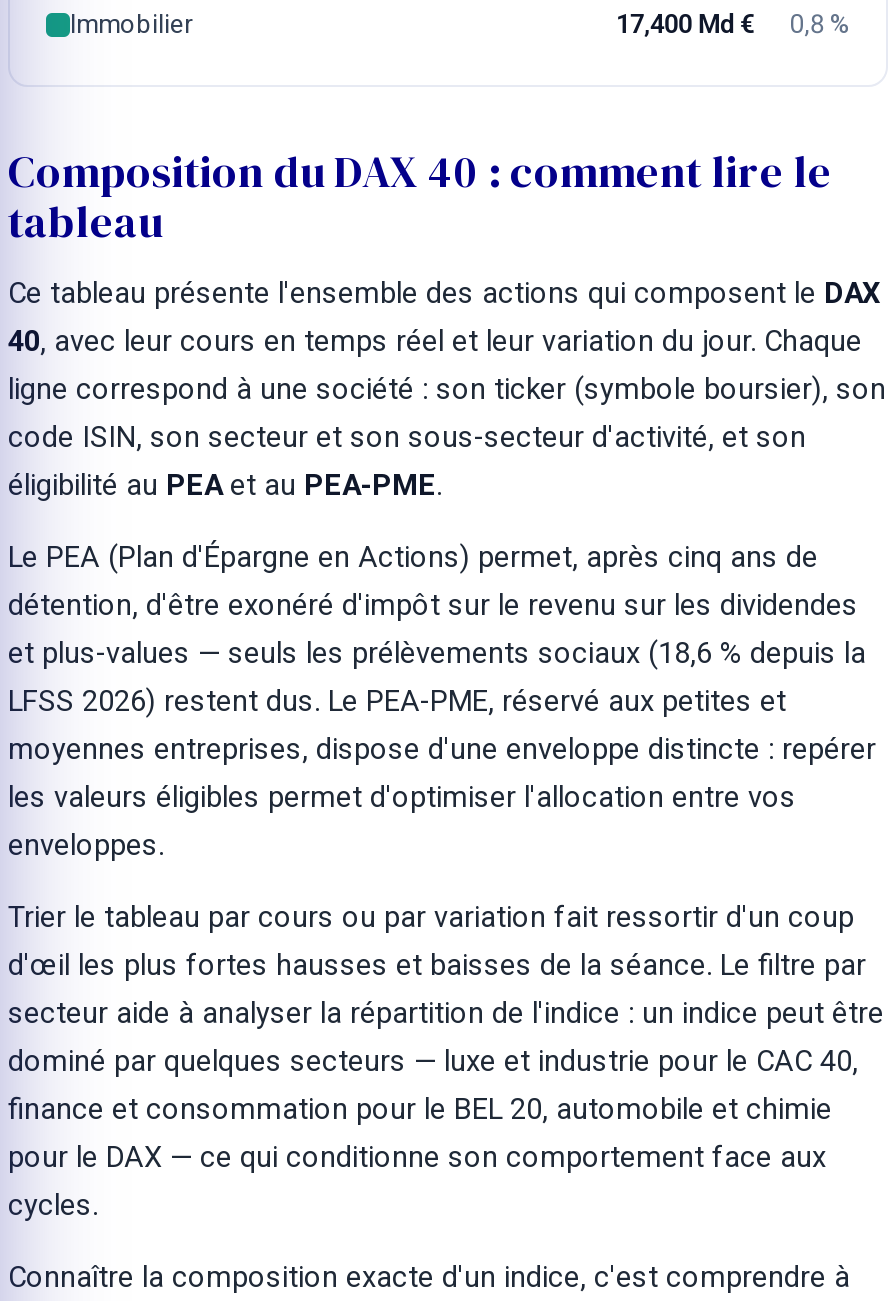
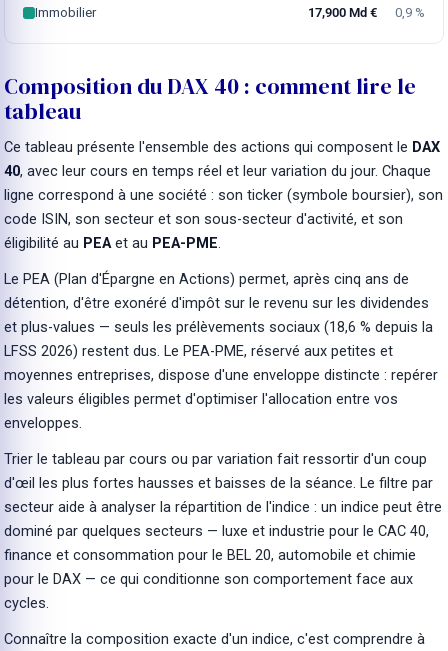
[616,9,754,39] 17,400 Md € -> [308,5,377,20] 17,900 Md €
[790,9,850,39] 0,8 % -> [395,5,425,20] 0,9 %

